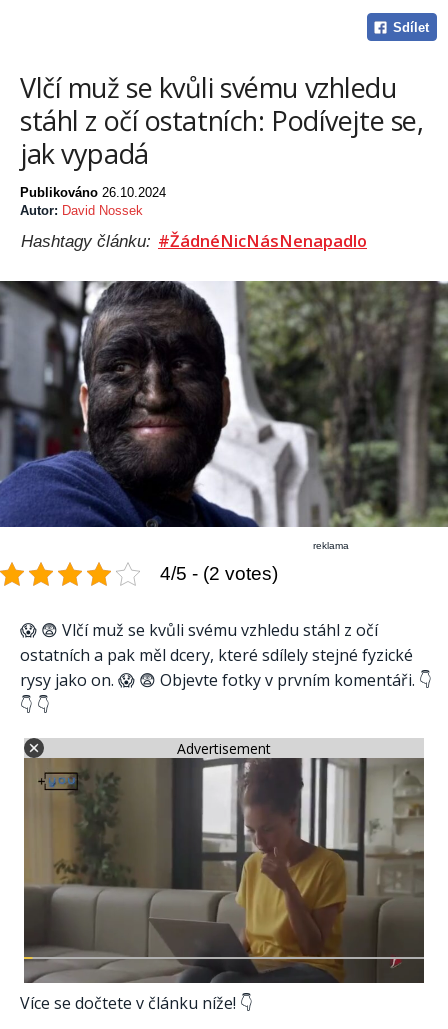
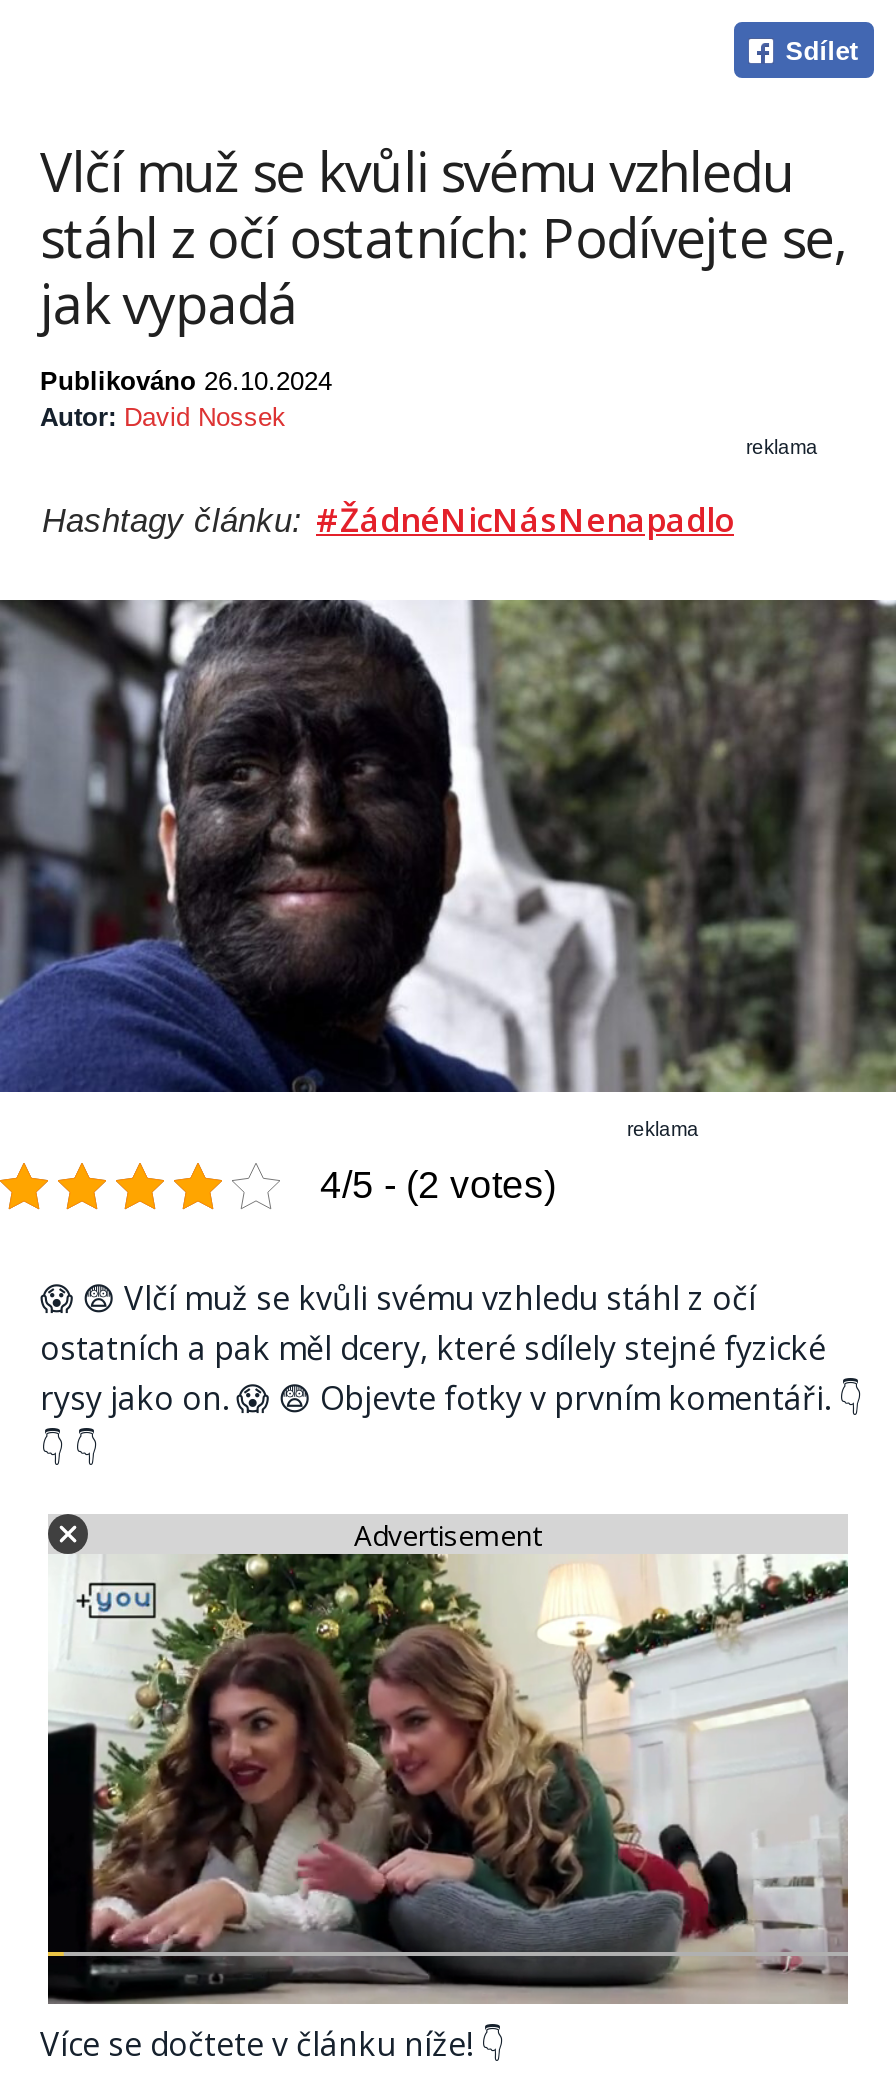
none -> [746,437,818,459] reklama
[23,757,425,983] [image] -> [46,1554,848,2004] [image]

